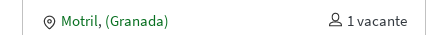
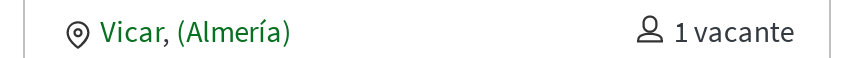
[61,11,169,30] Motril, (Granada) -> [100,12,292,50] Vicar, (Almería)

